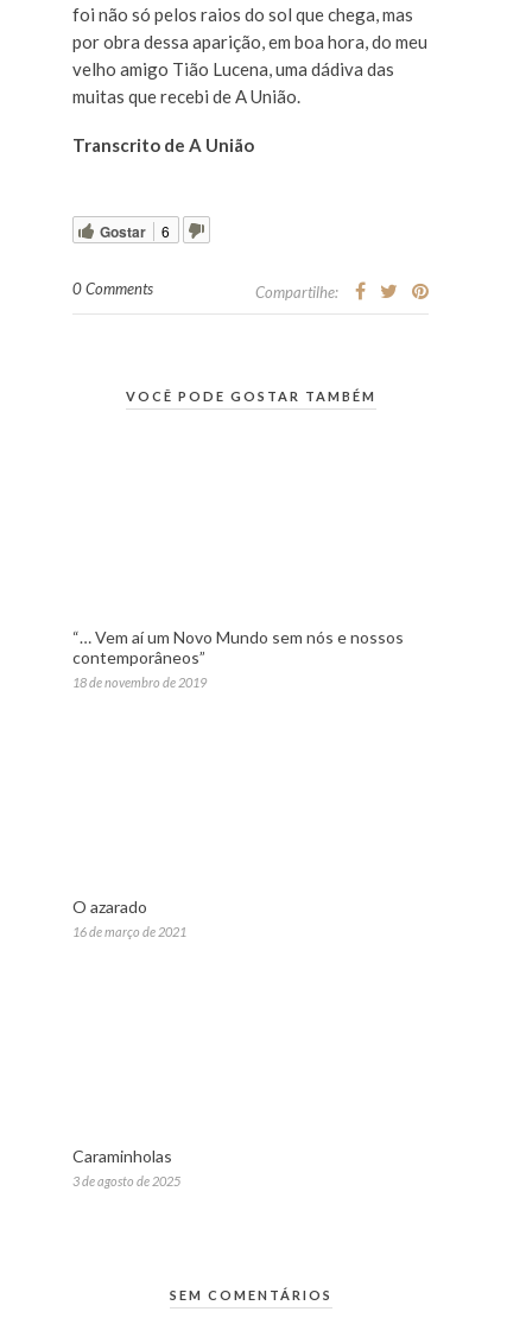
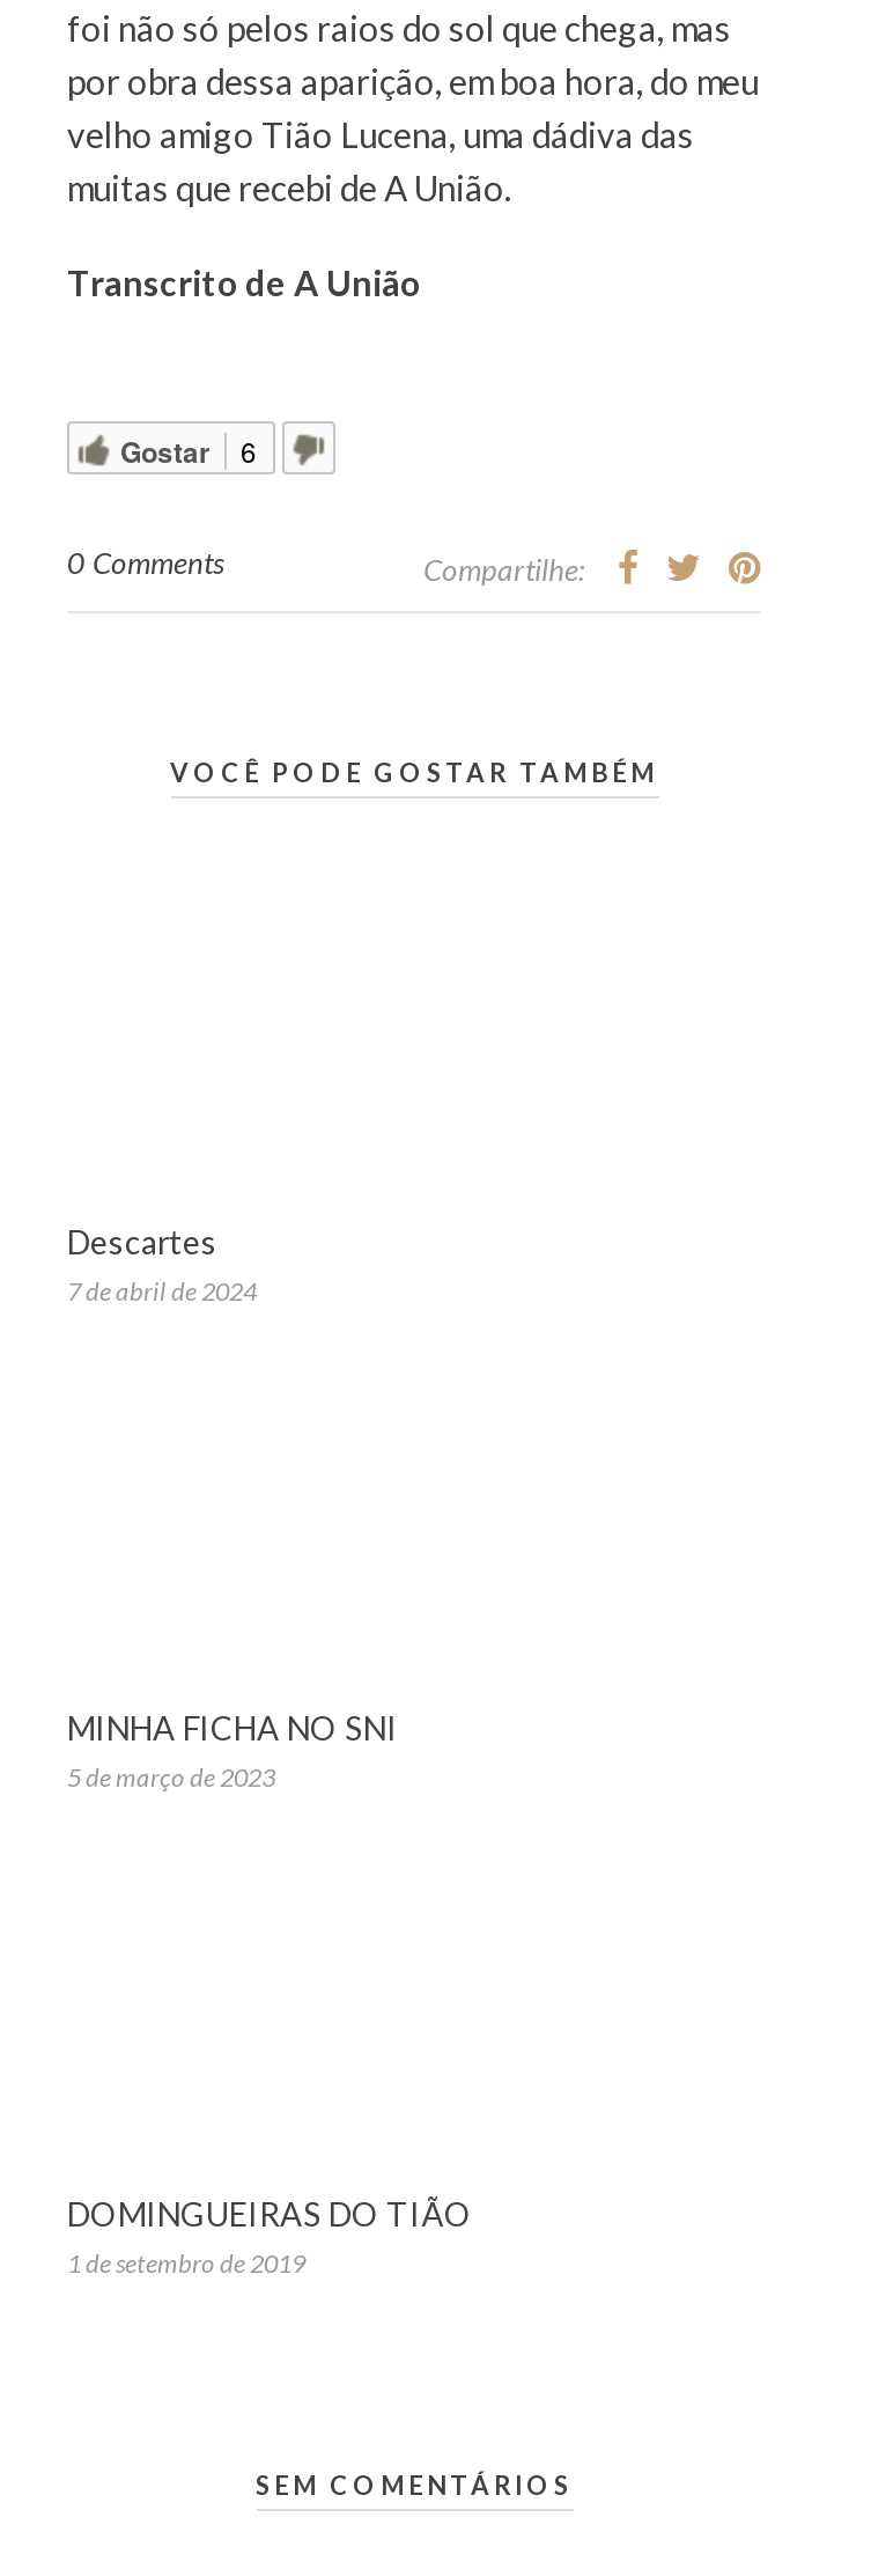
[72,627,404,690] “… Vem aí um Novo Mundo sem nós e nossos | contemporâneos” | 18 de novembro de 2019 -> [67,1223,257,1306] Descartes | 7 de abril de 2024
[72,897,186,939] O azarado | 16 de março de 2021 -> [67,1709,398,1792] MINHA FICHA NO SNI | 5 de março de 2023
[72,1146,180,1189] Caraminholas | 3 de agosto de 2025 -> [67,2195,472,2278] DOMINGUEIRAS DO TIÃO | 1 de setembro de 2019

